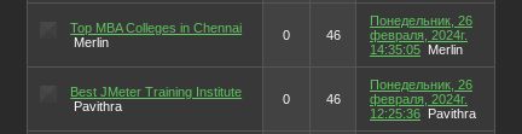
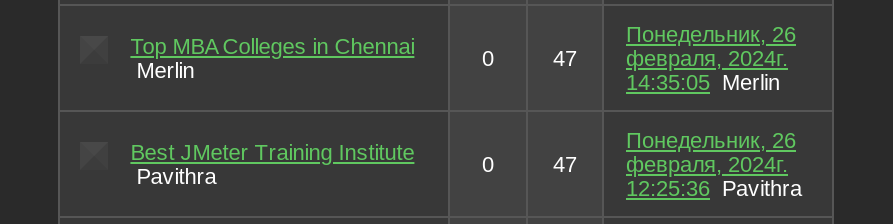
[326,28,340,42] 46 -> [553,46,577,70] 47
[326,92,340,106] 46 -> [553,152,577,176] 47

